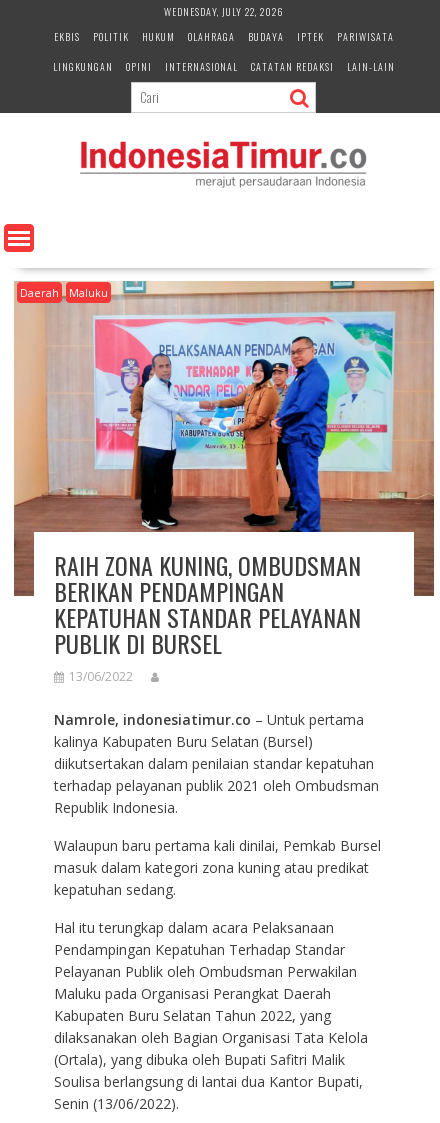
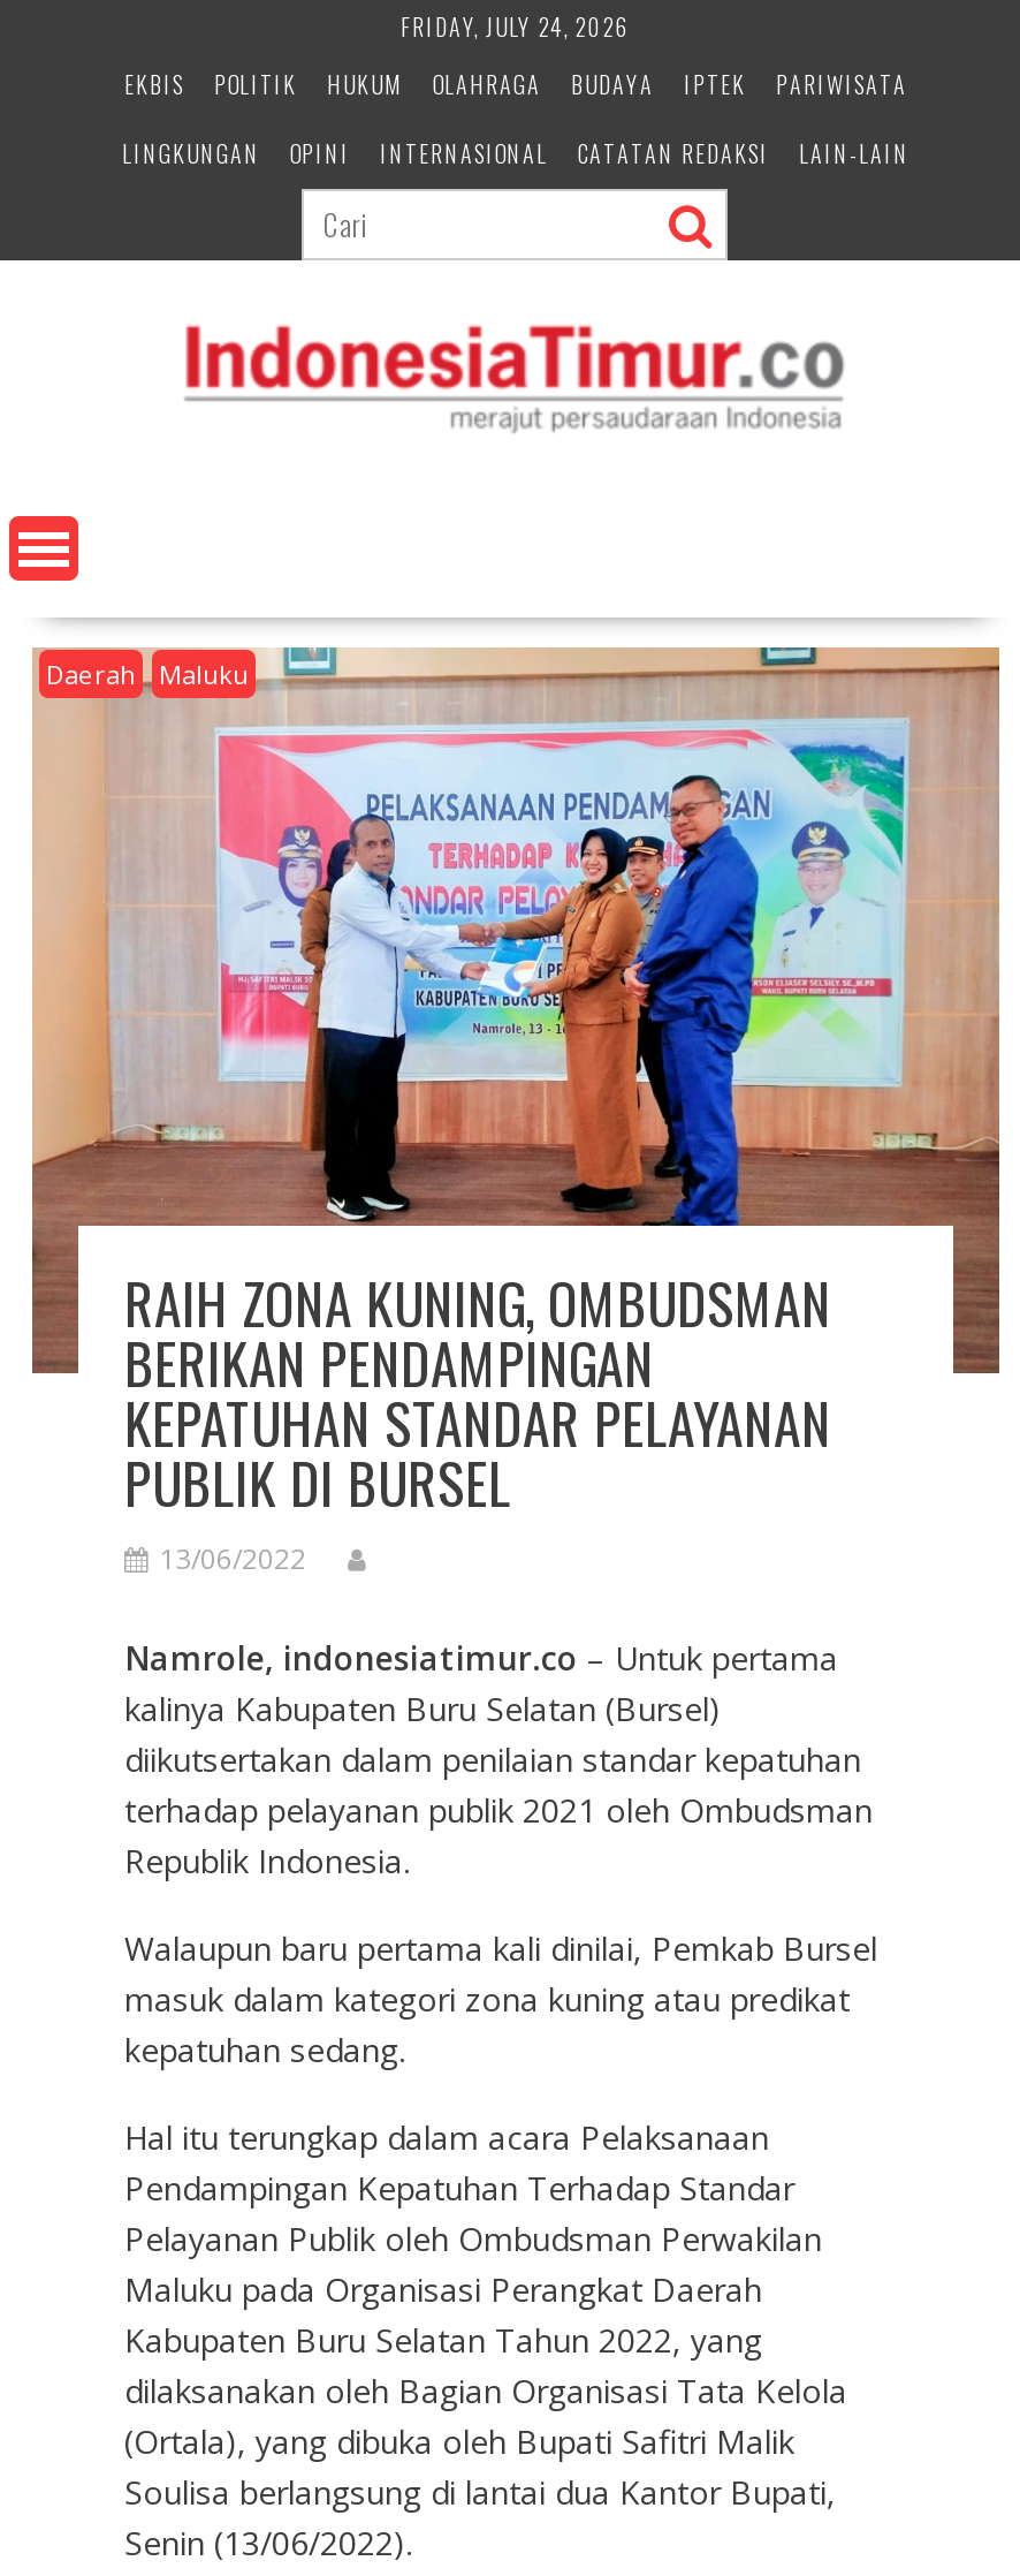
[164,4,284,19] WEDNESDAY, JULY 22, 2026 -> [401,9,631,44] FRIDAY, JULY 24, 2026

